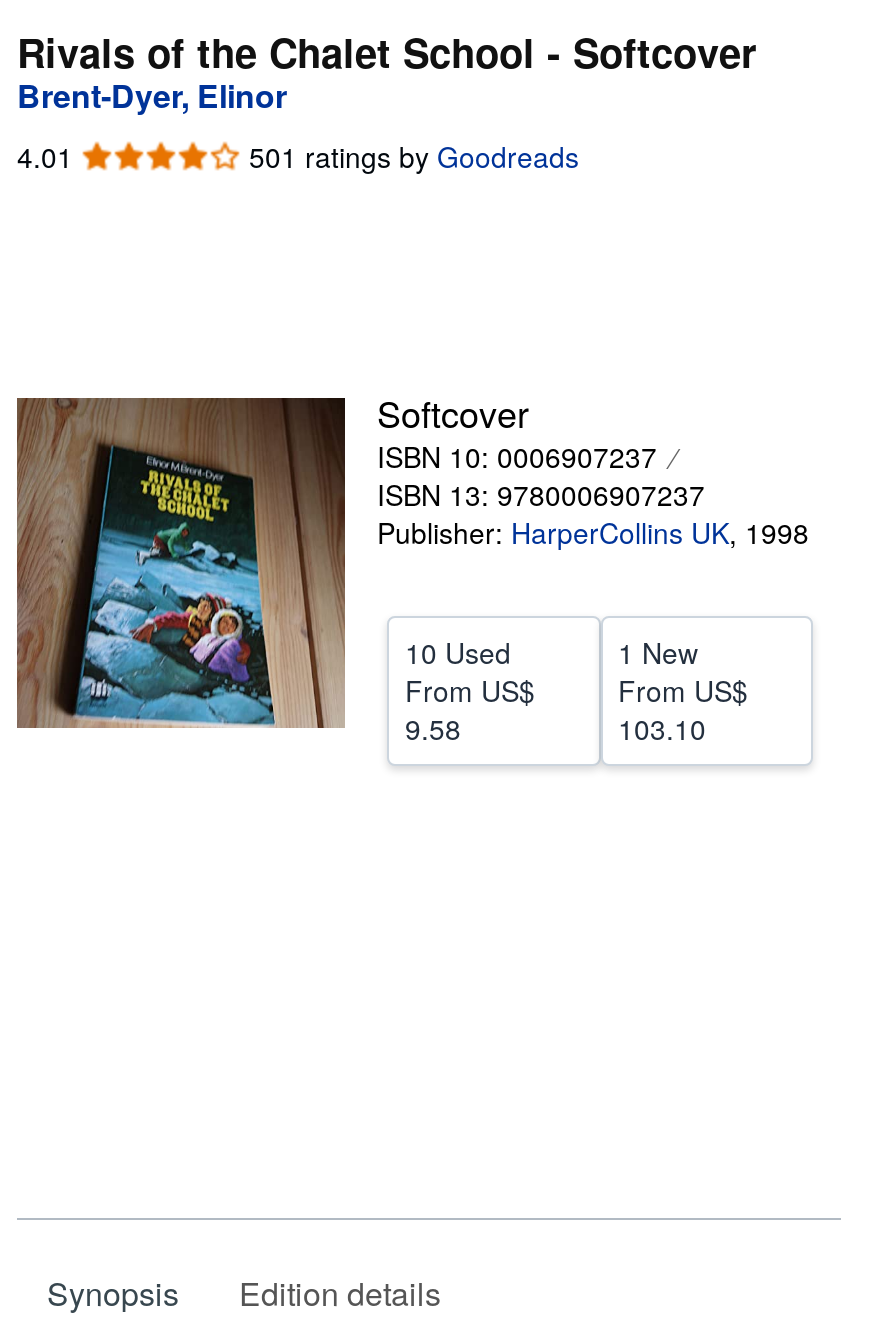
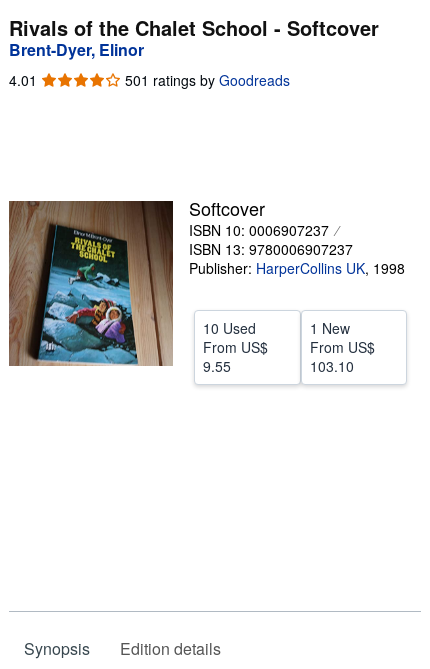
[405,708,461,748] 9.58 -> [203,356,231,376] 9.55

